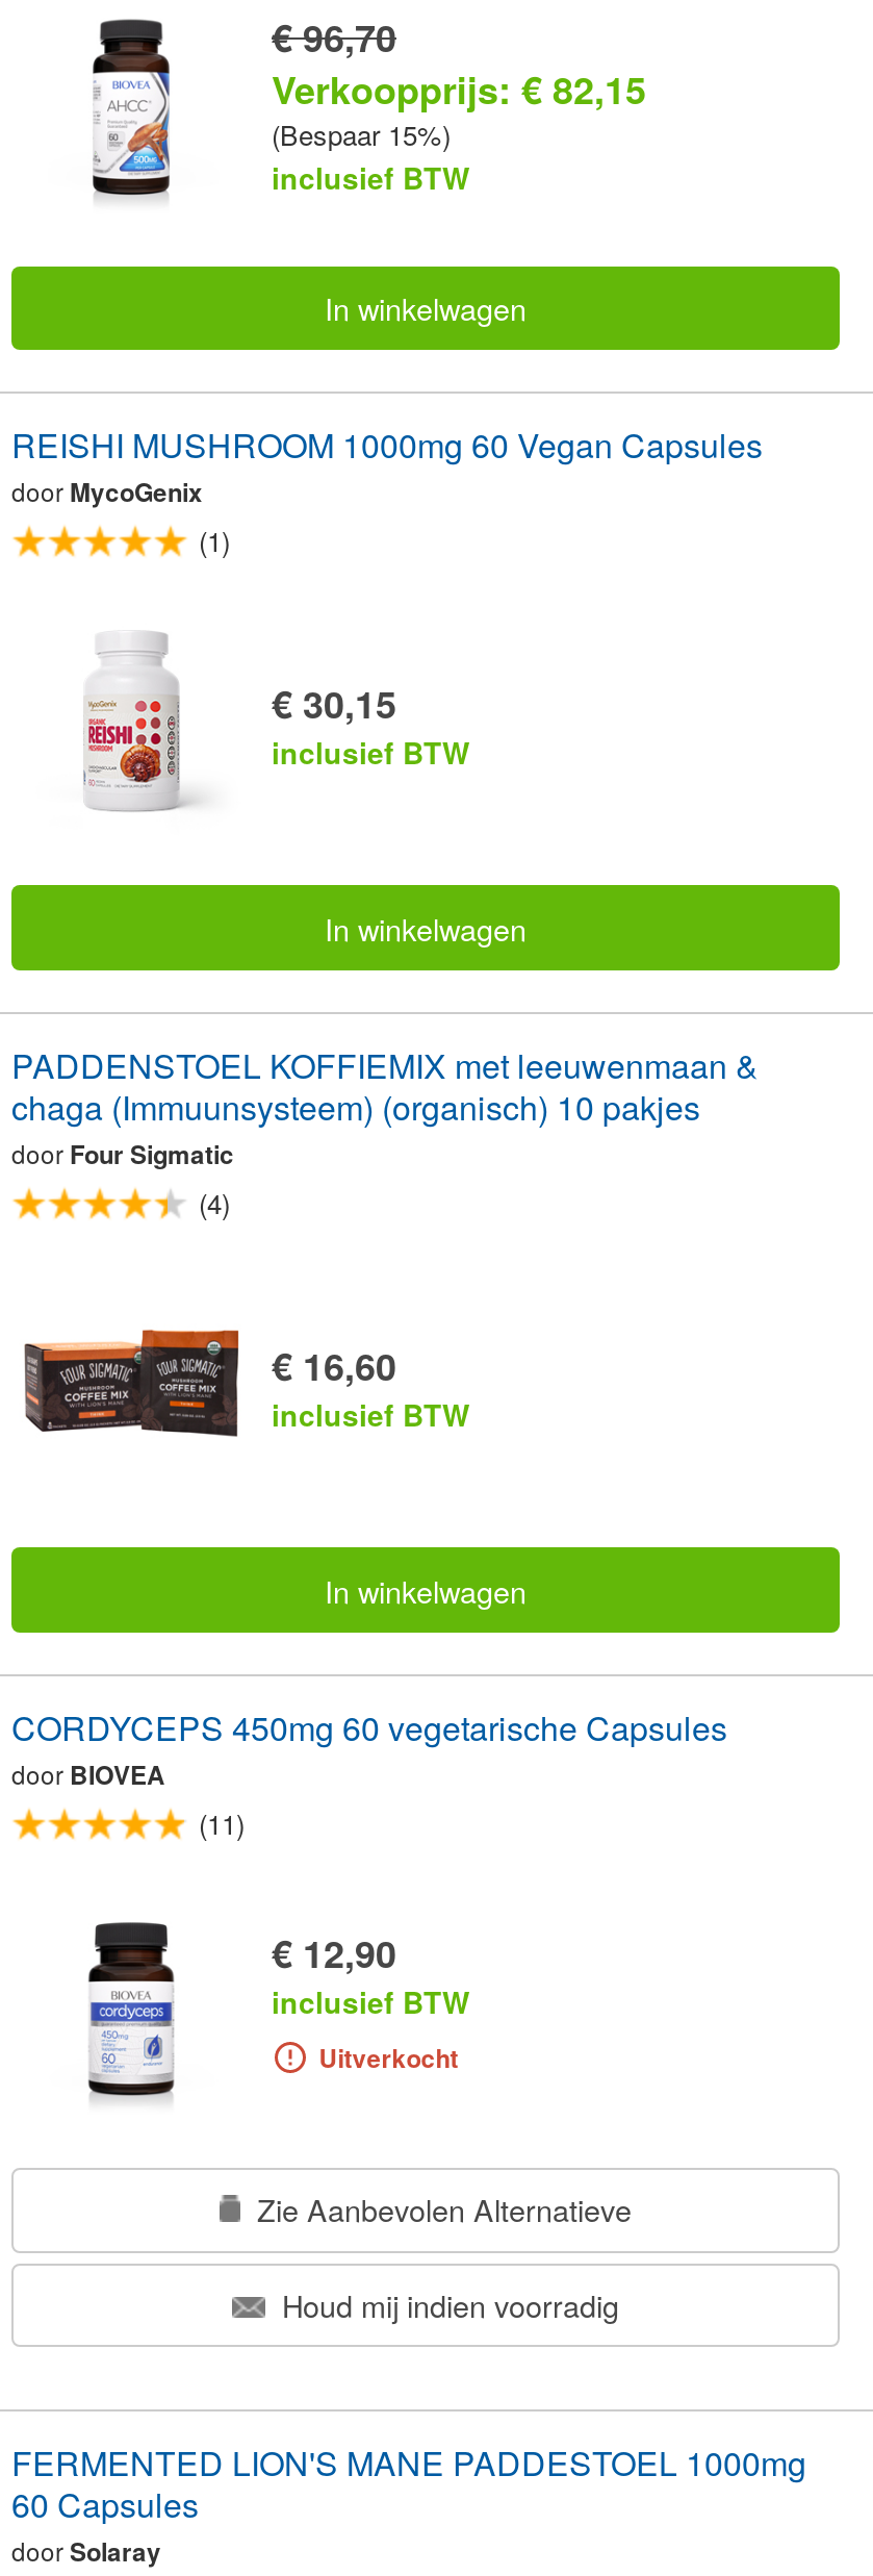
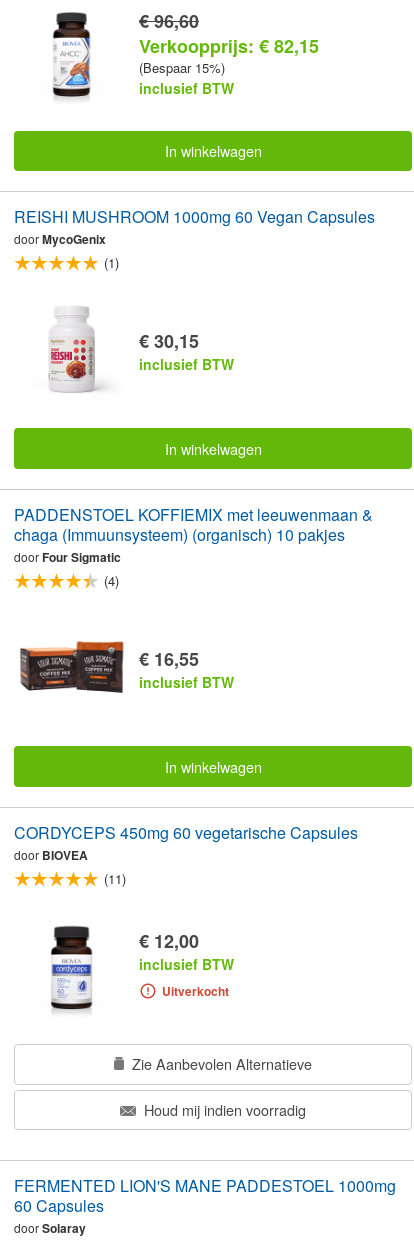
[272,11,396,65] € 96,70 -> [139,8,199,34] € 96,60
[272,1339,396,1393] € 16,60 -> [139,646,199,672] € 16,55
[272,1927,396,1981] € 12,90 -> [139,928,199,954] € 12,00

